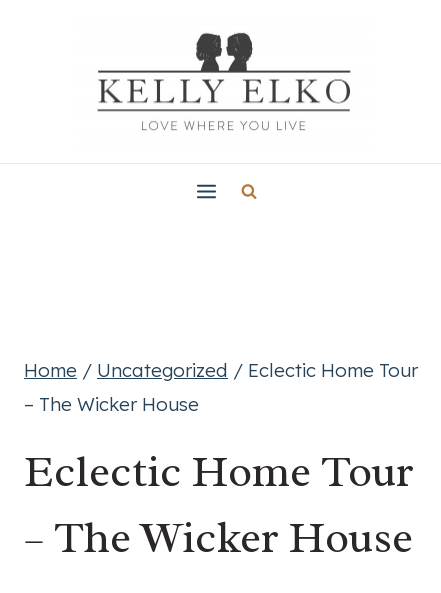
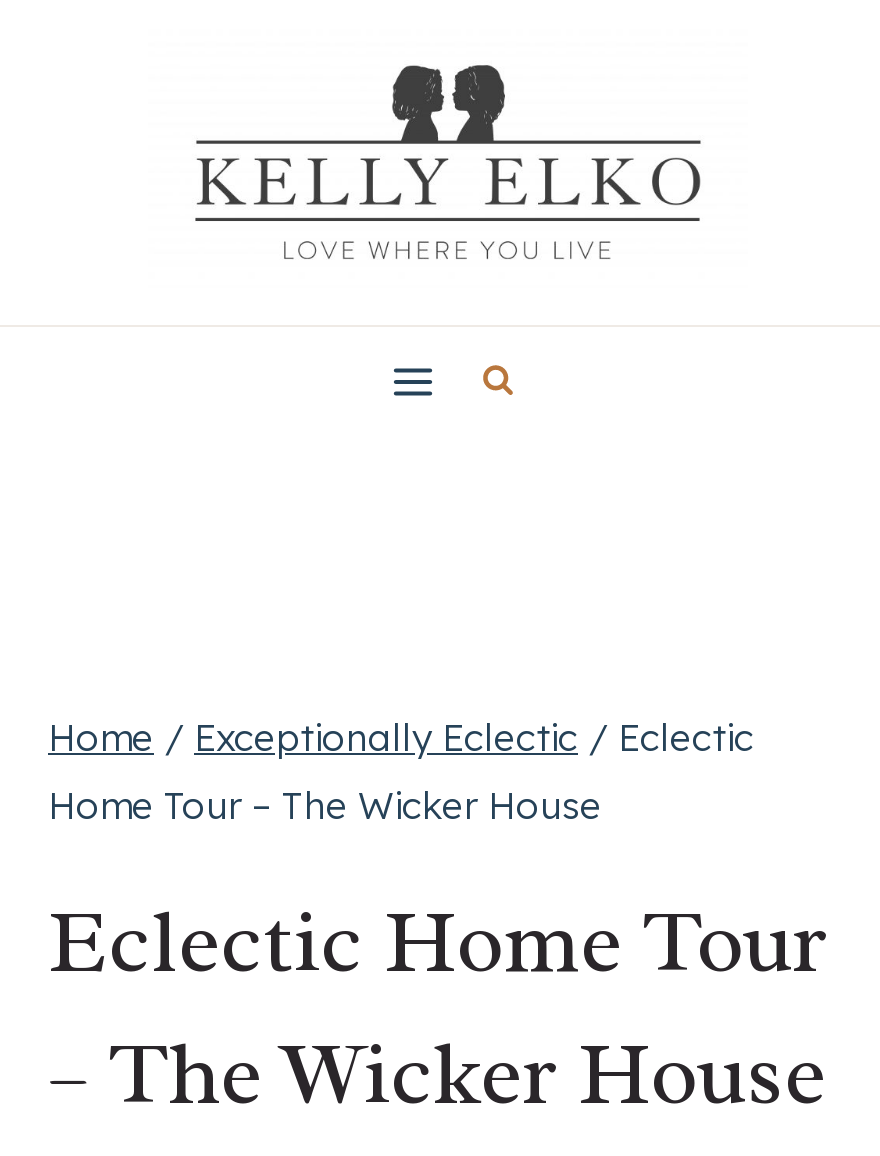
[24,358,418,416] Home / Uncategorized / Eclectic Home Tour | – The Wicker House -> [48,714,754,830] Home / Exceptionally Eclectic / Eclectic | Home Tour – The Wicker House

